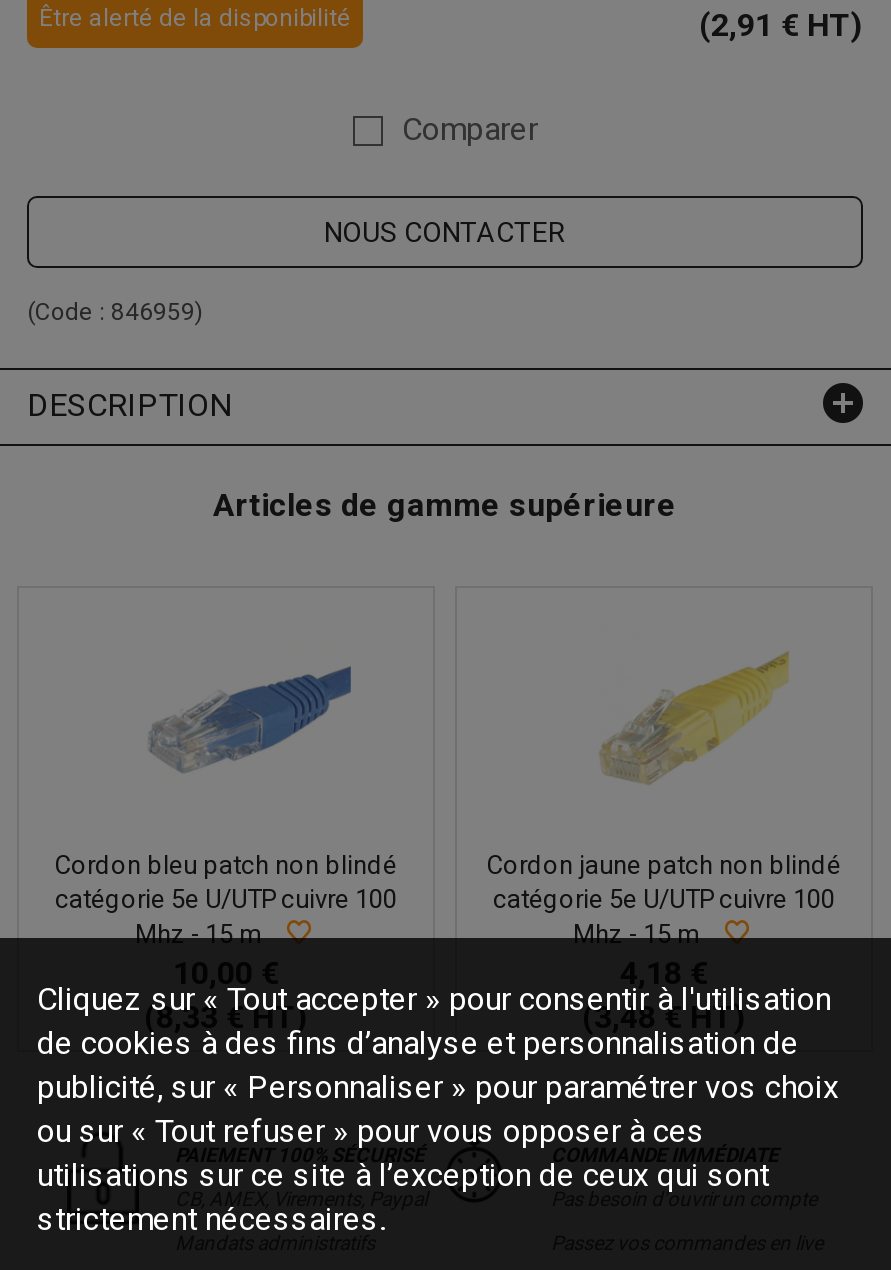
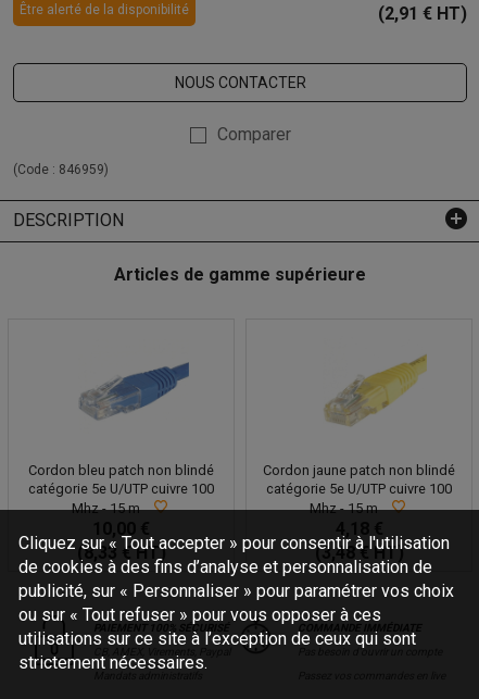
moved [402,110,538,148] -> [217,124,291,145]: Comparer
moved [324,215,566,247] -> [174,74,306,92]: NOUS CONTACTER

